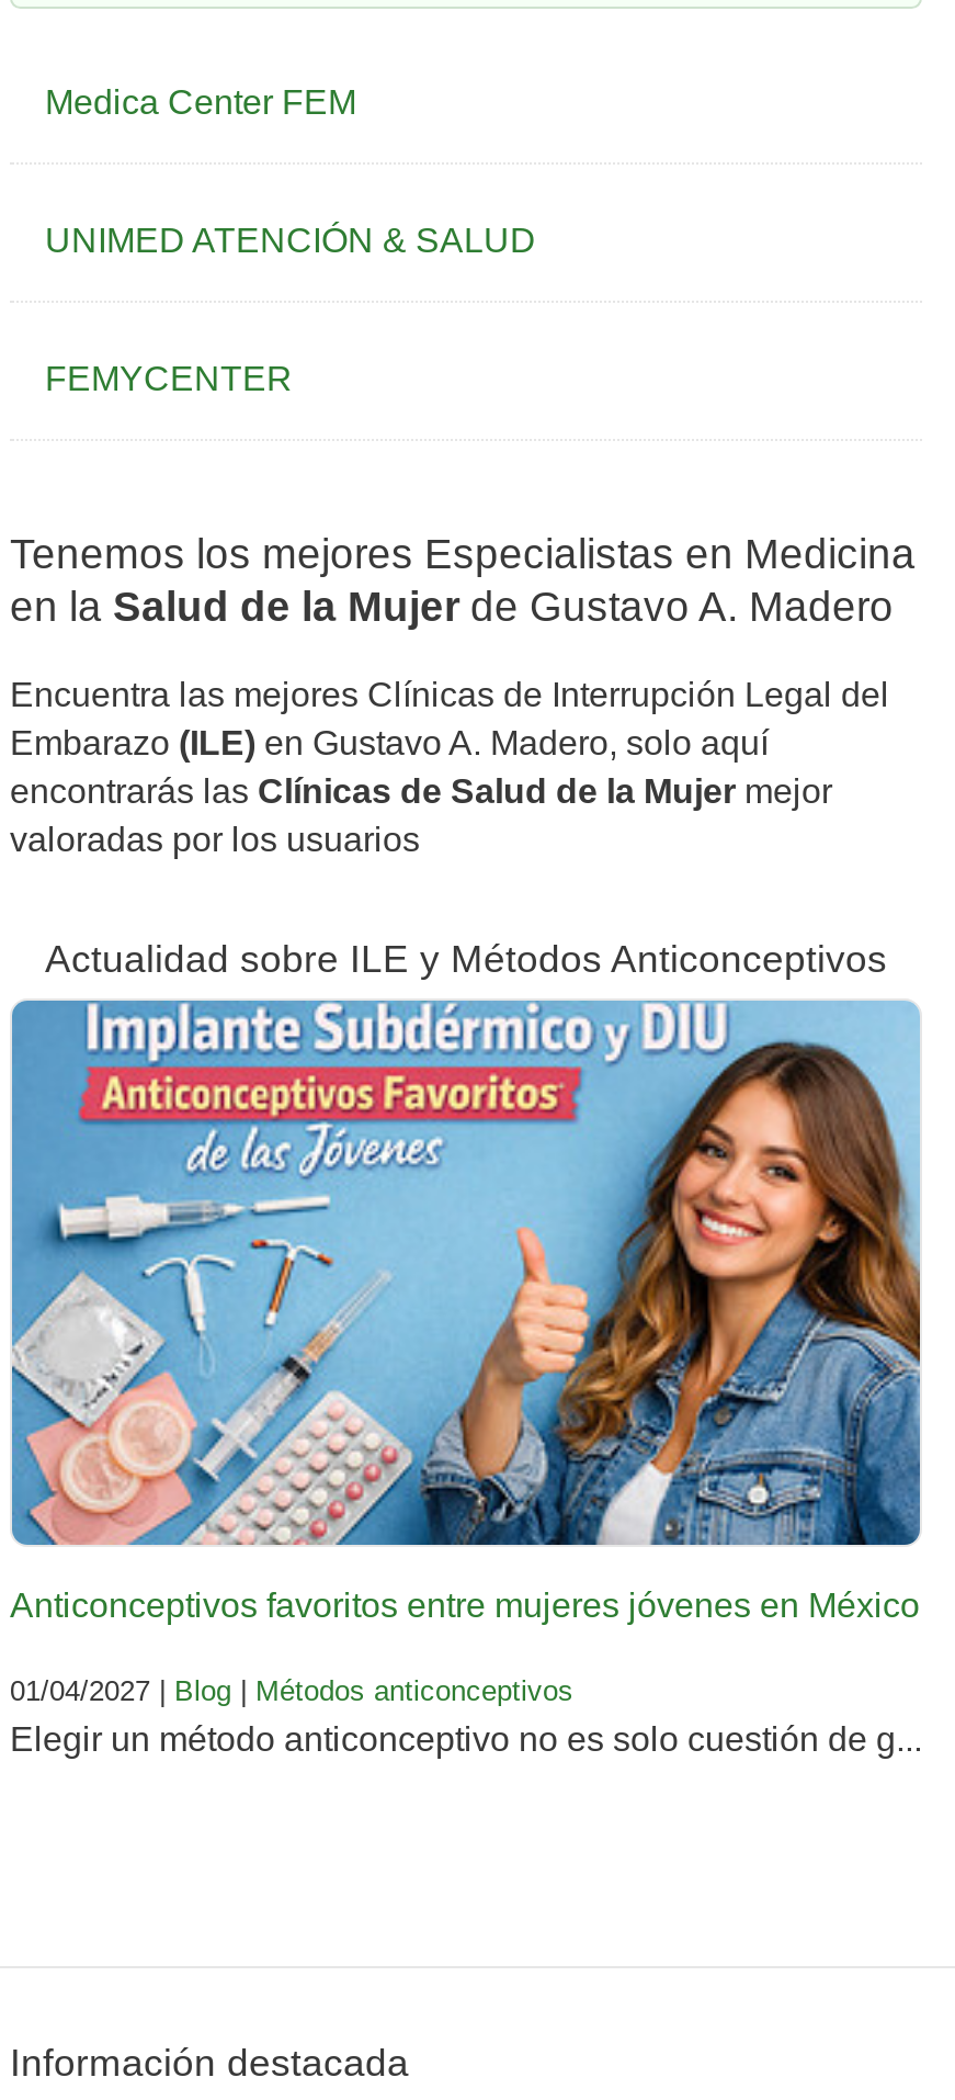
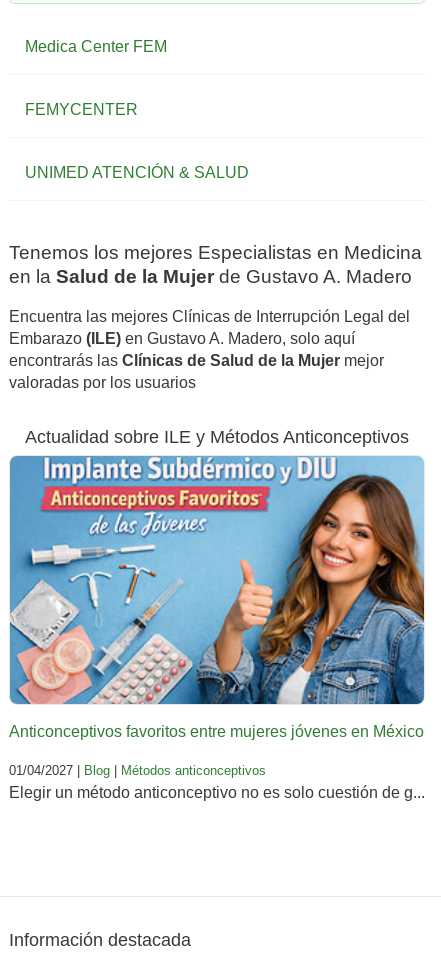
moved [45,221,536,258] -> [25,163,249,180]: UNIMED ATENCIÓN & SALUD
moved [45,359,293,396] -> [25,100,138,117]: FEMYCENTER

